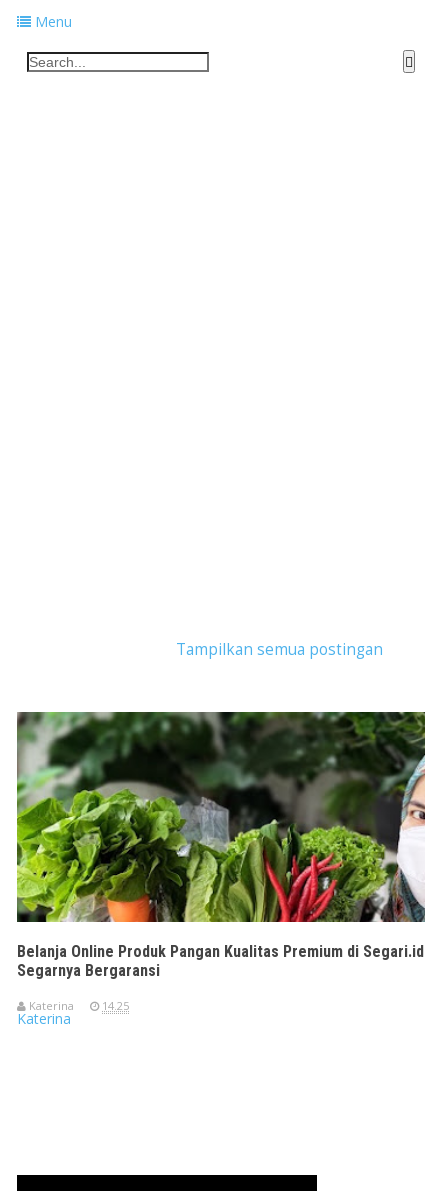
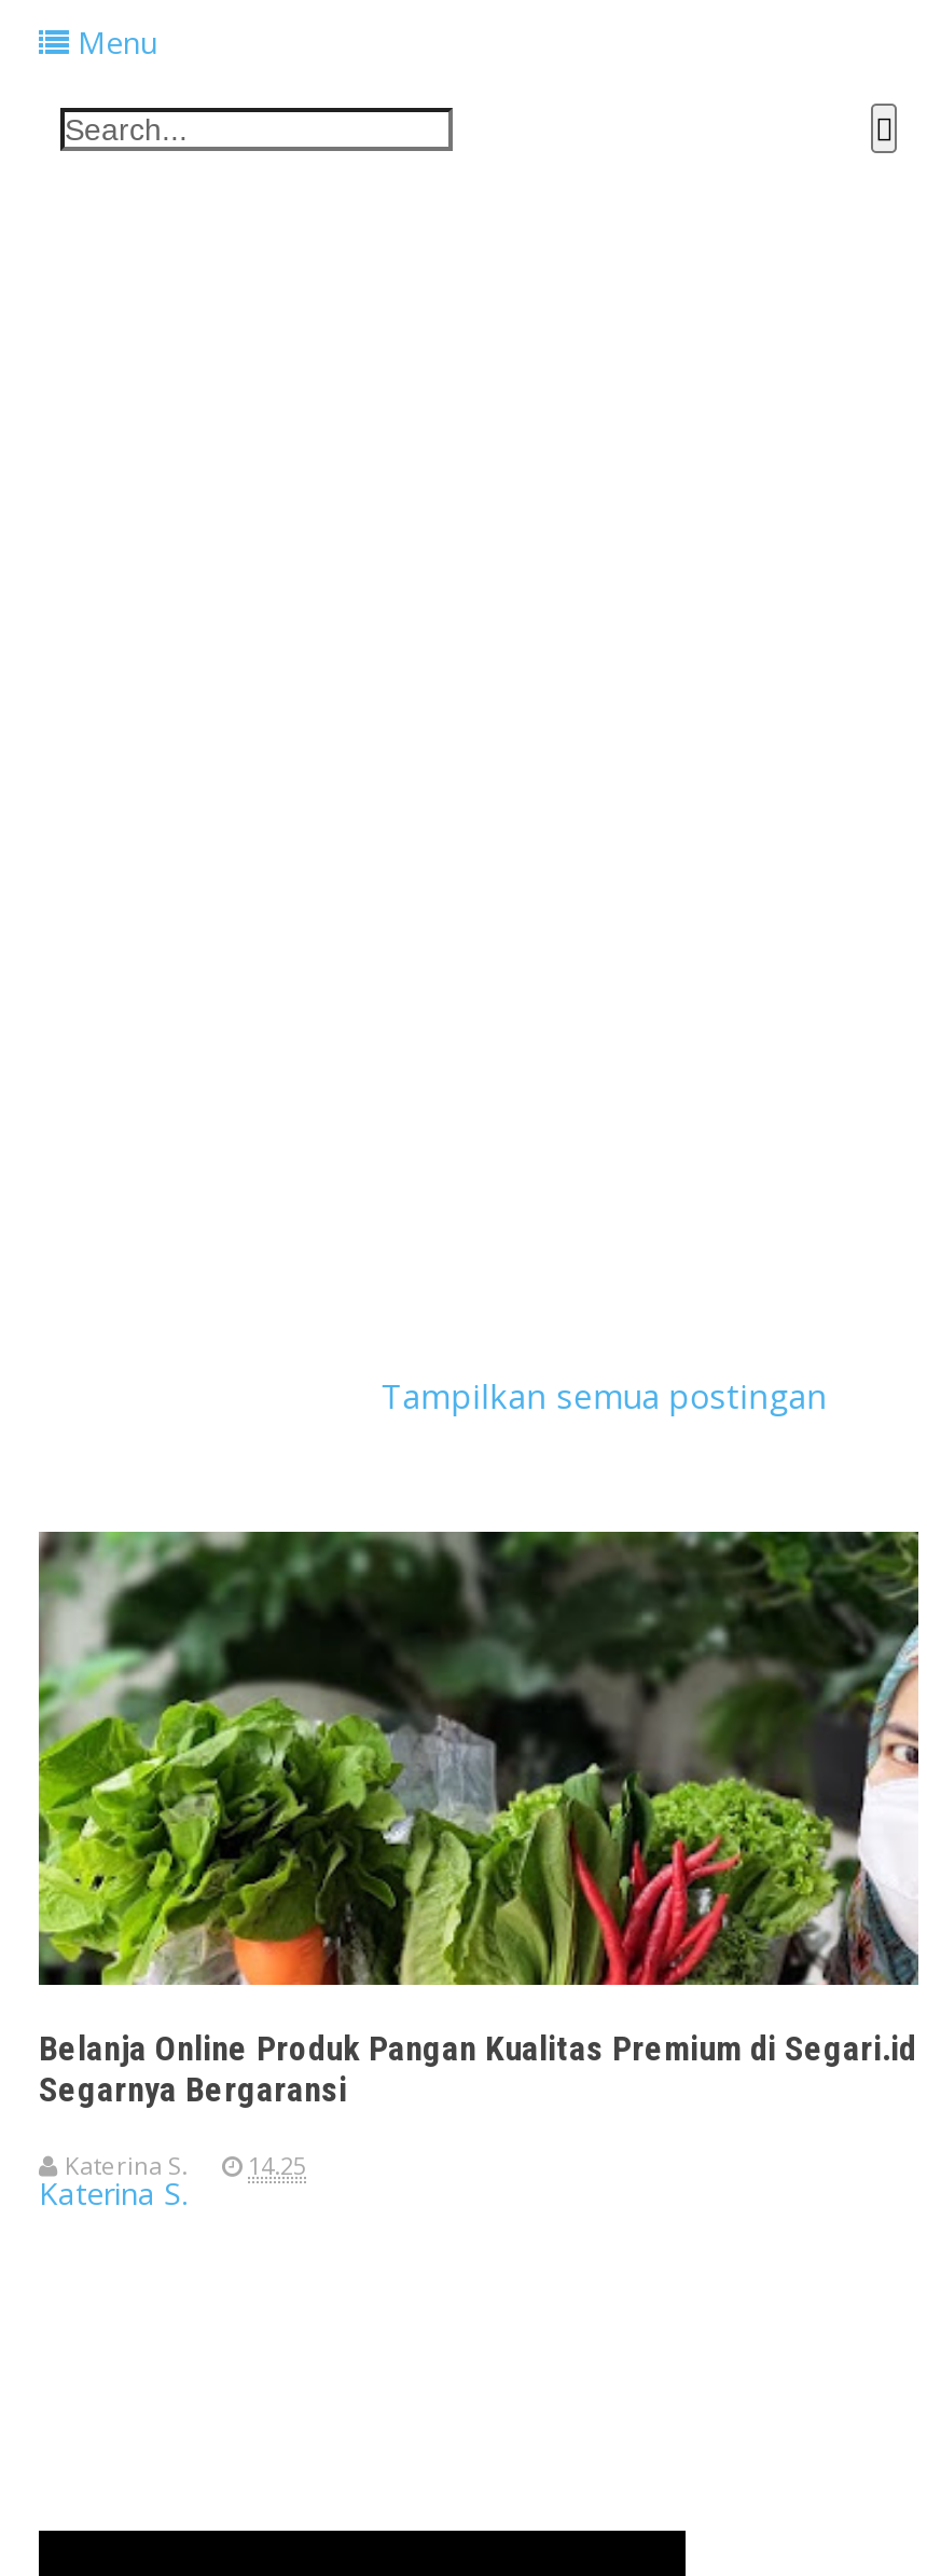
[29,998,74,1013] Katerina -> [65,2149,188,2181] Katerina S.
[17,1009,71,1028] Katerina -> [39,2173,188,2214] Katerina S.

